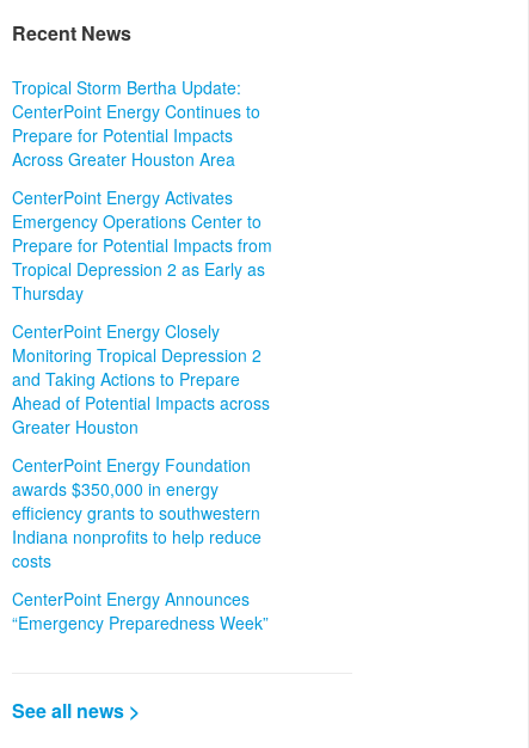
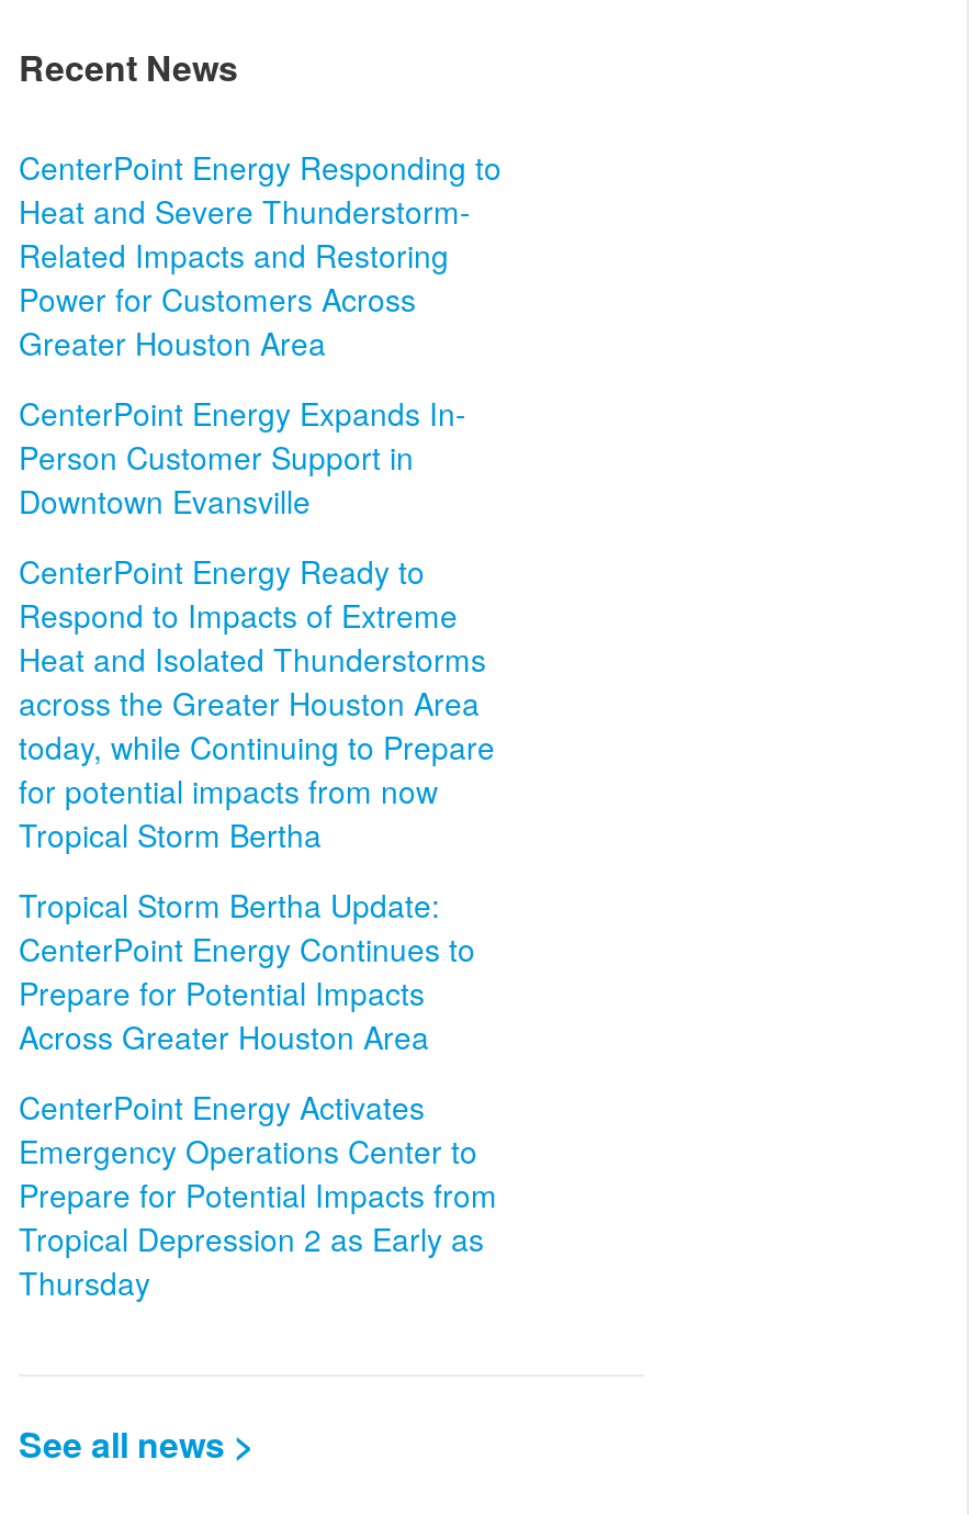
none -> [19,146,502,857] CenterPoint Energy Responding to | Heat and Severe Thunderstorm- | Related Impacts and Restoring | Power for Customers Across | Greater Houston Area | CenterPoint Energy Expands In- | Person Customer Support in | Downtown Evansville | CenterPoint Energy Ready to | Respond to Impacts of Extreme | Heat and Isolated Thunderstorms | across the Greater Houston Area | today, while Continuing to Prepare | for potential impacts from now | Tropical Storm Bertha
moved [12,76,272,305] -> [19,883,497,1305]: Tropical Storm Bertha Update: | CenterPoint Energy Continues to | Prepare for Potential Impacts | ... | Tropical Depression 2 as Early as | Thursday
[12,319,270,635] CenterPoint Energy Closely | Monitoring Tropical Depression 2 | and Taking Actions to Prepare | Ahead of Potential Impacts across | Greater Houston | CenterPoint Energy Foundation | awards $350,000 in energy | efficiency grants to southwestern | Indiana nonprofits to help reduce | costs | CenterPoint Energy Announces | “Emergency Preparedness Week” -> none

